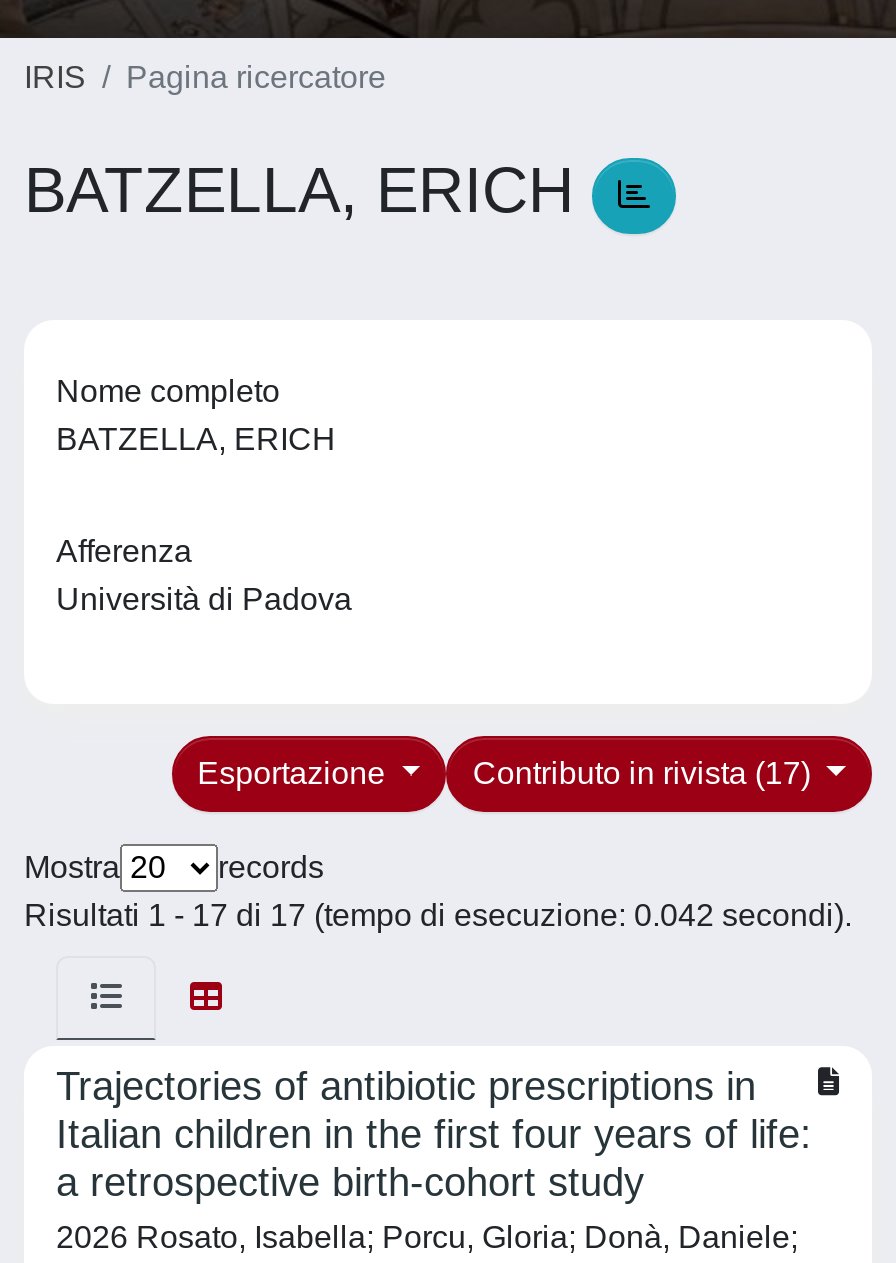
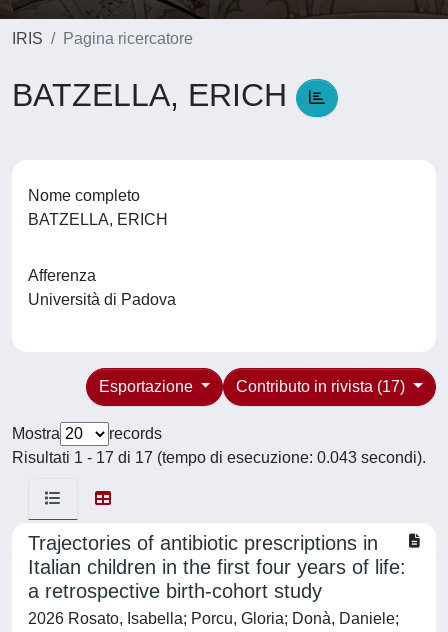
[24,898,852,932] Risultati 1 - 17 di 17 (tempo di esecuzione: 0.042 secondi). -> [12,449,426,466] Risultati 1 - 17 di 17 (tempo di esecuzione: 0.043 secondi).

